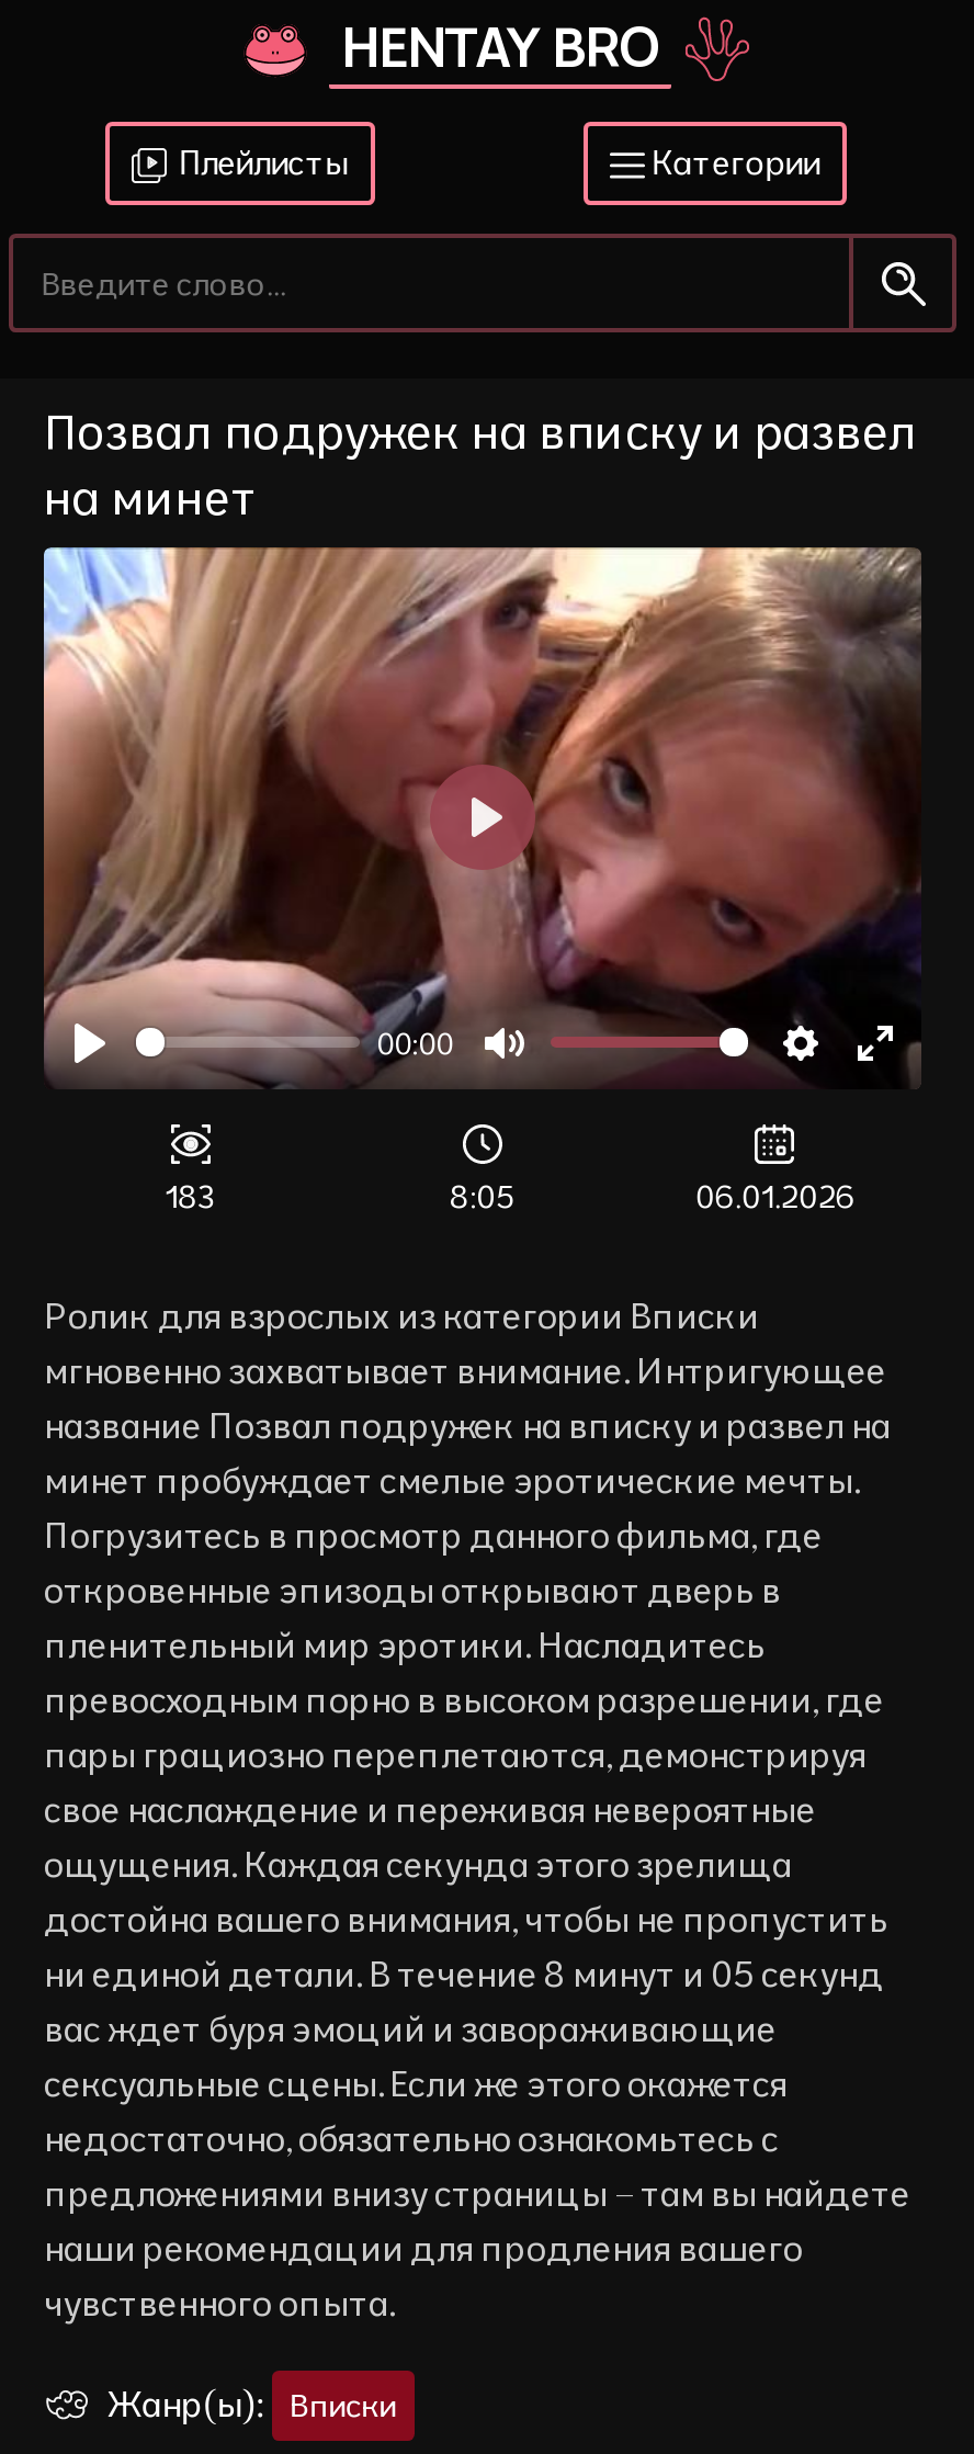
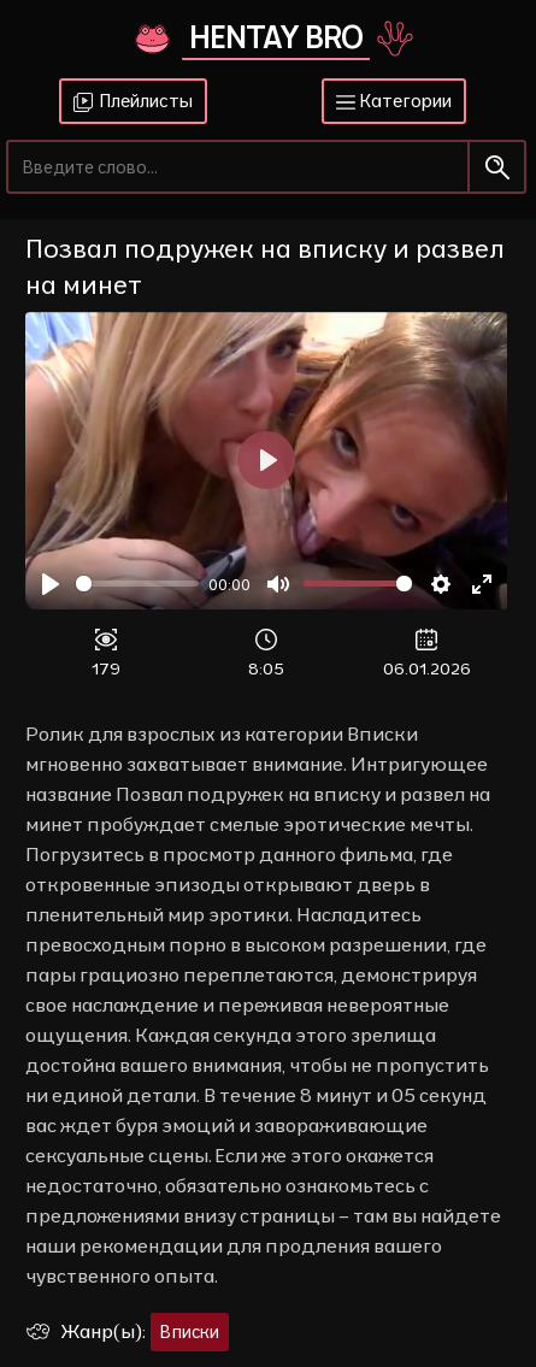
[165,1177,215,1217] 183 -> [91,658,120,679] 179

